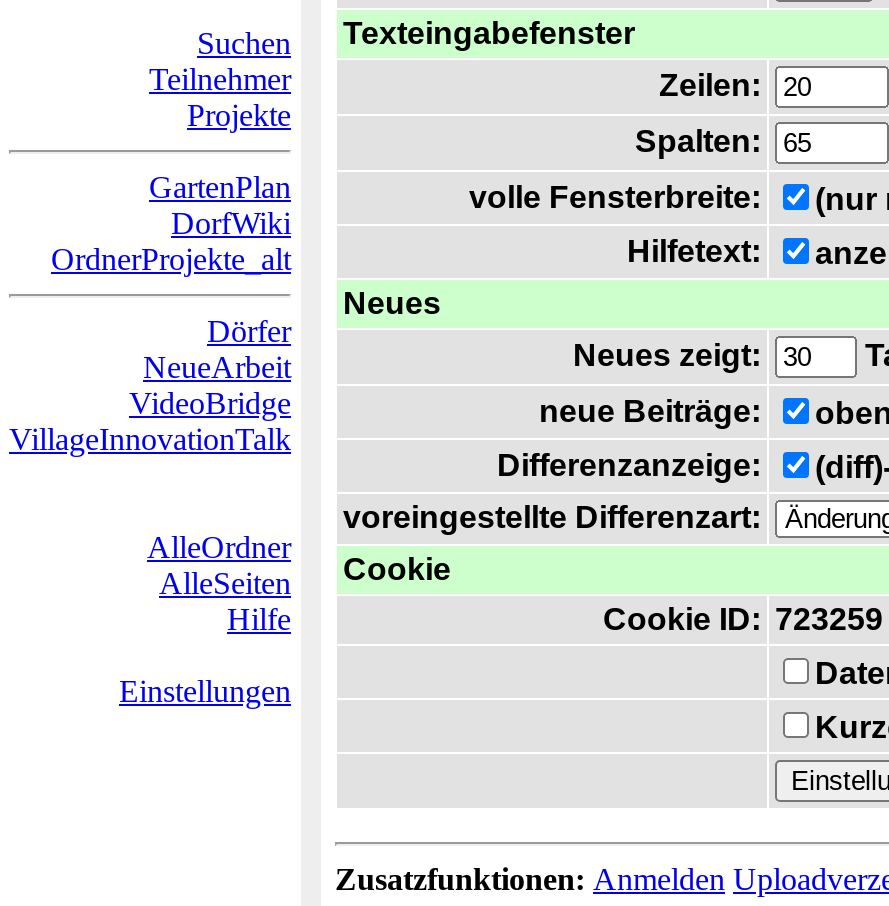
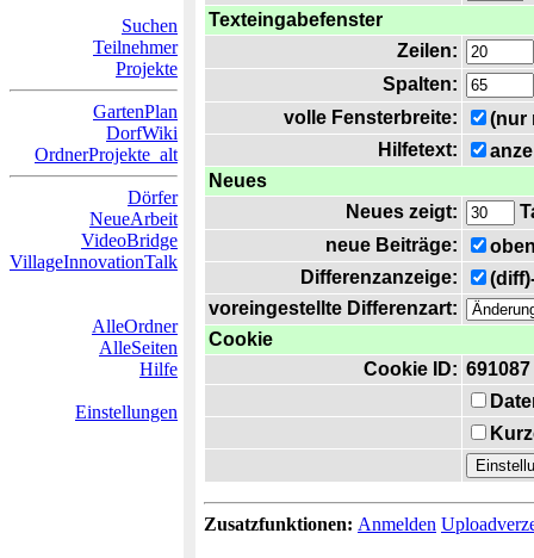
[603,602,883,636] Cookie ID: 723259 -> [364,359,530,379] Cookie ID: 691087

